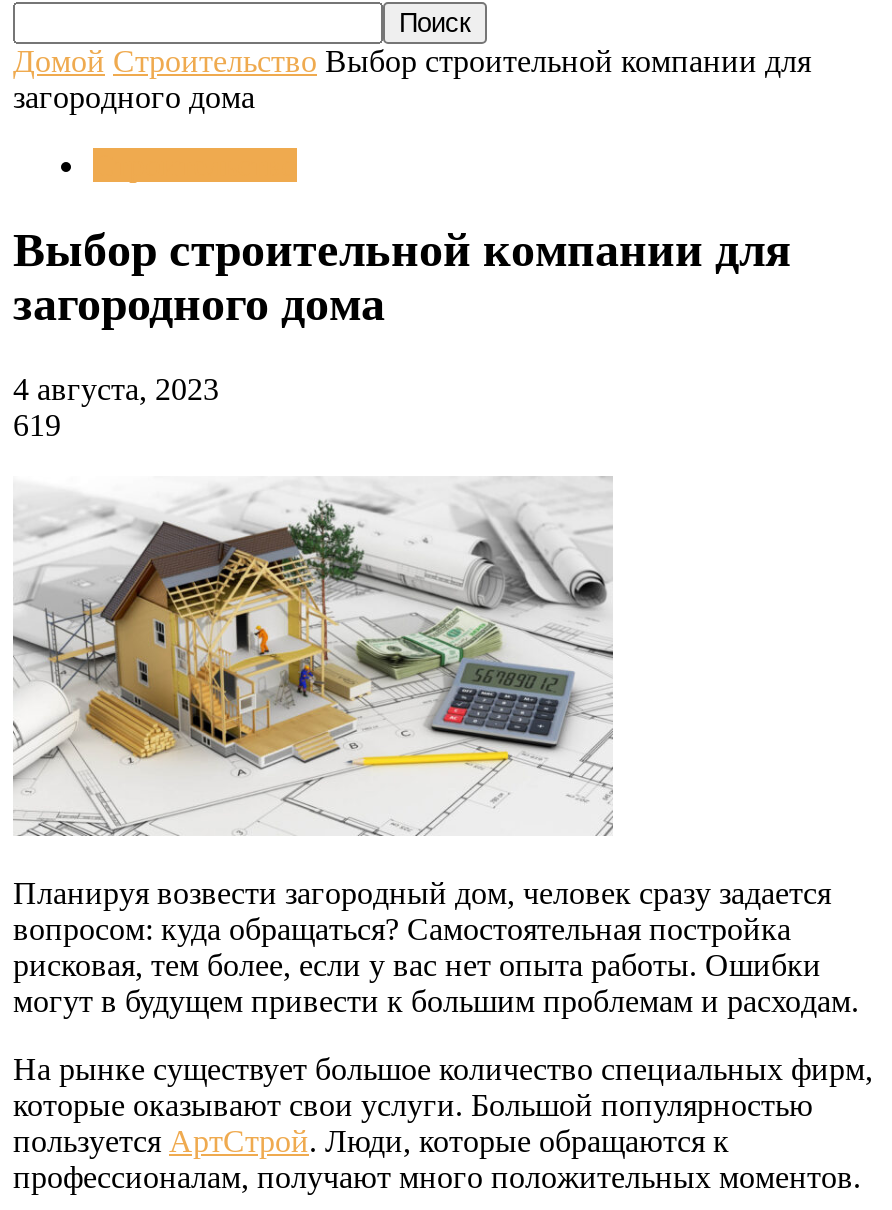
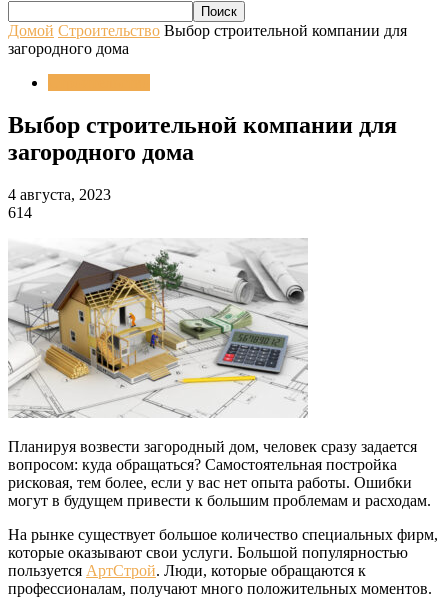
[13,408,61,442] 619 -> [8,204,32,221] 614

